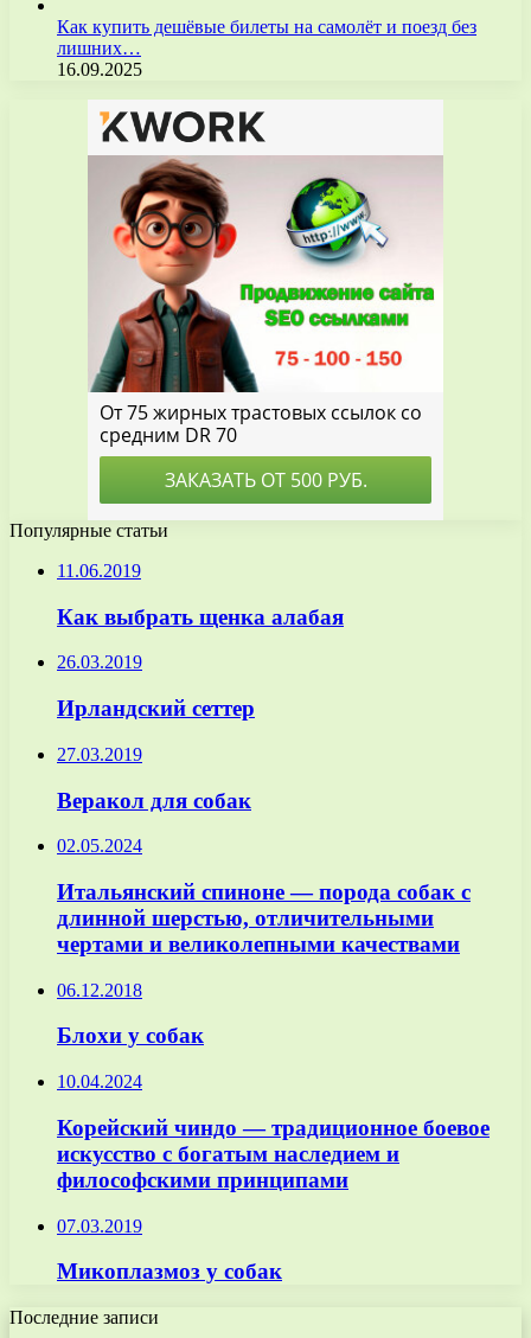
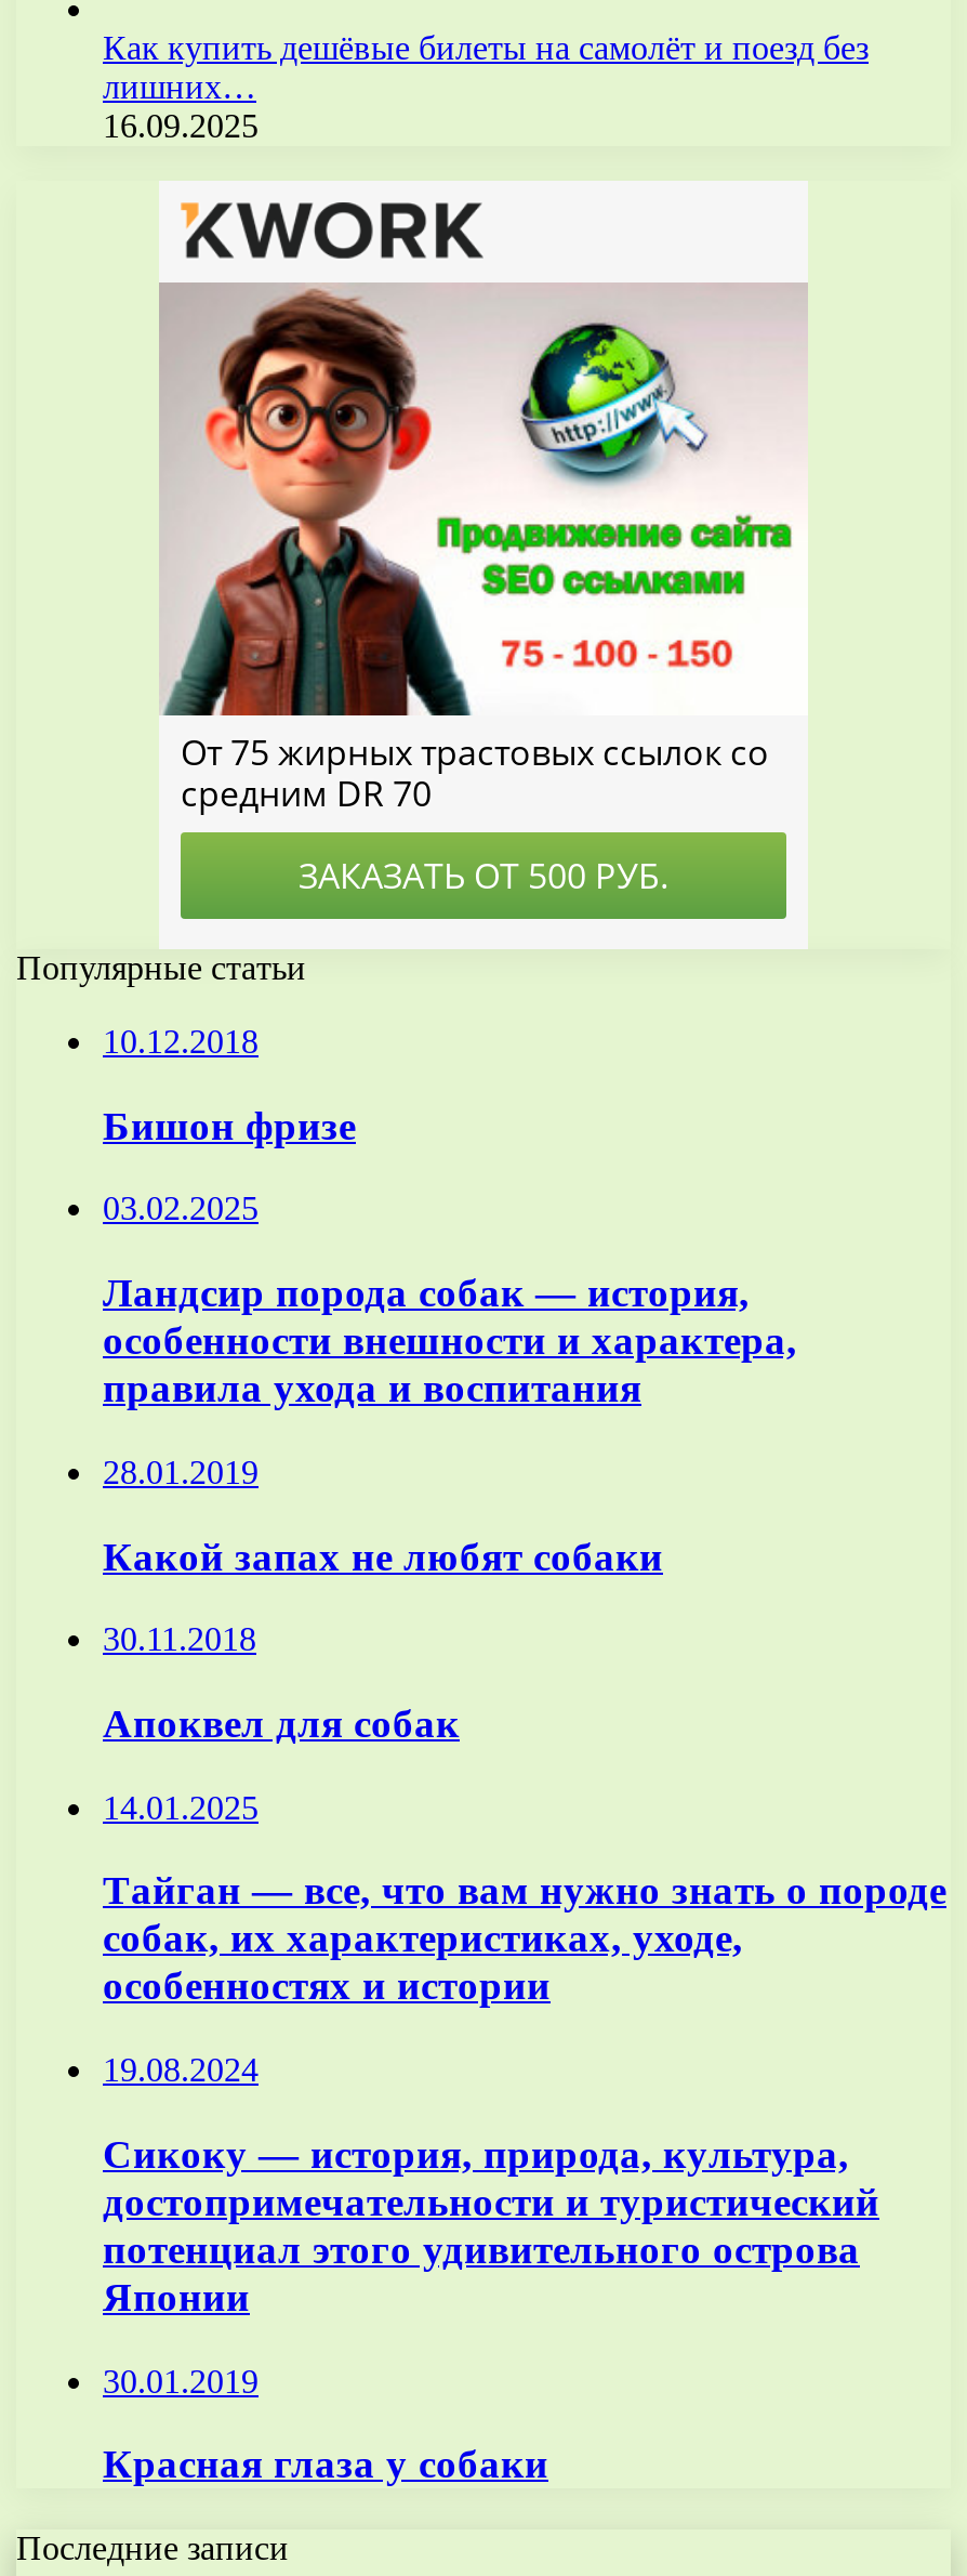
[57,560,141,581] 11.06.2019 -> [103,1023,259,1059] 10.12.2018
[57,604,344,629] Как выбрать щенка алабая -> [103,1102,356,1148] Бишон фризе
[57,652,142,672] 26.03.2019 -> [103,1190,259,1227] 03.02.2025
[57,696,255,721] Ирландский сеттер -> [103,1270,797,1411] Ландсир порода собак — история, | особенности внешности и характера, | правила ухода и воспитания
[57,744,142,764] 27.03.2019 -> [103,1453,259,1490] 28.01.2019
[57,788,251,812] Веракол для собак -> [103,1533,663,1578] Какой запах не любят собаки
[57,836,142,856] 02.05.2024 -> [103,1621,256,1658] 30.11.2018
[57,879,471,956] Итальянский спиноне — порода собак с | длинной шерстью, отличительными | чертами и великолепными качествами -> [103,1700,460,1746] Апоквел для собак
[57,980,142,1000] 06.12.2018 -> [103,1788,259,1825] 14.01.2025
[57,1023,204,1048] Блохи у собак -> [103,1868,946,2009] Тайган — все, что вам нужно знать о породе | собак, их характеристиках, уходе, | особенностях и истории
[57,1071,142,1092] 10.04.2024 -> [103,2051,259,2088] 19.08.2024
[57,1115,490,1192] Корейский чиндо — традиционное боевое | искусство с богатым наследием и | философскими принципами -> [103,2131,879,2319] Сикоку — история, природа, культура, | достопримечательности и туристический | потенциал этого удивительного острова | Японии
[57,1215,142,1235] 07.03.2019 -> [103,2362,259,2398] 30.01.2019
[57,1259,282,1284] Микоплазмоз у собак -> [103,2441,548,2487] Красная глаза у собаки

